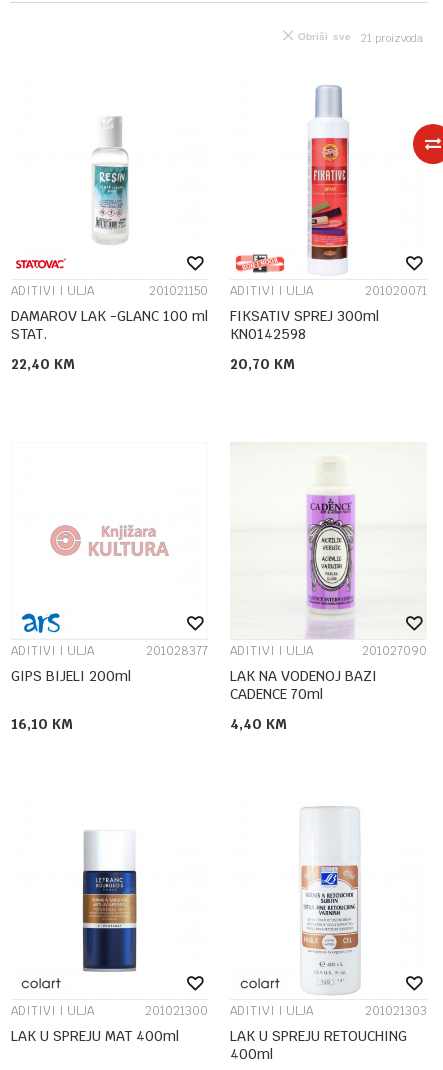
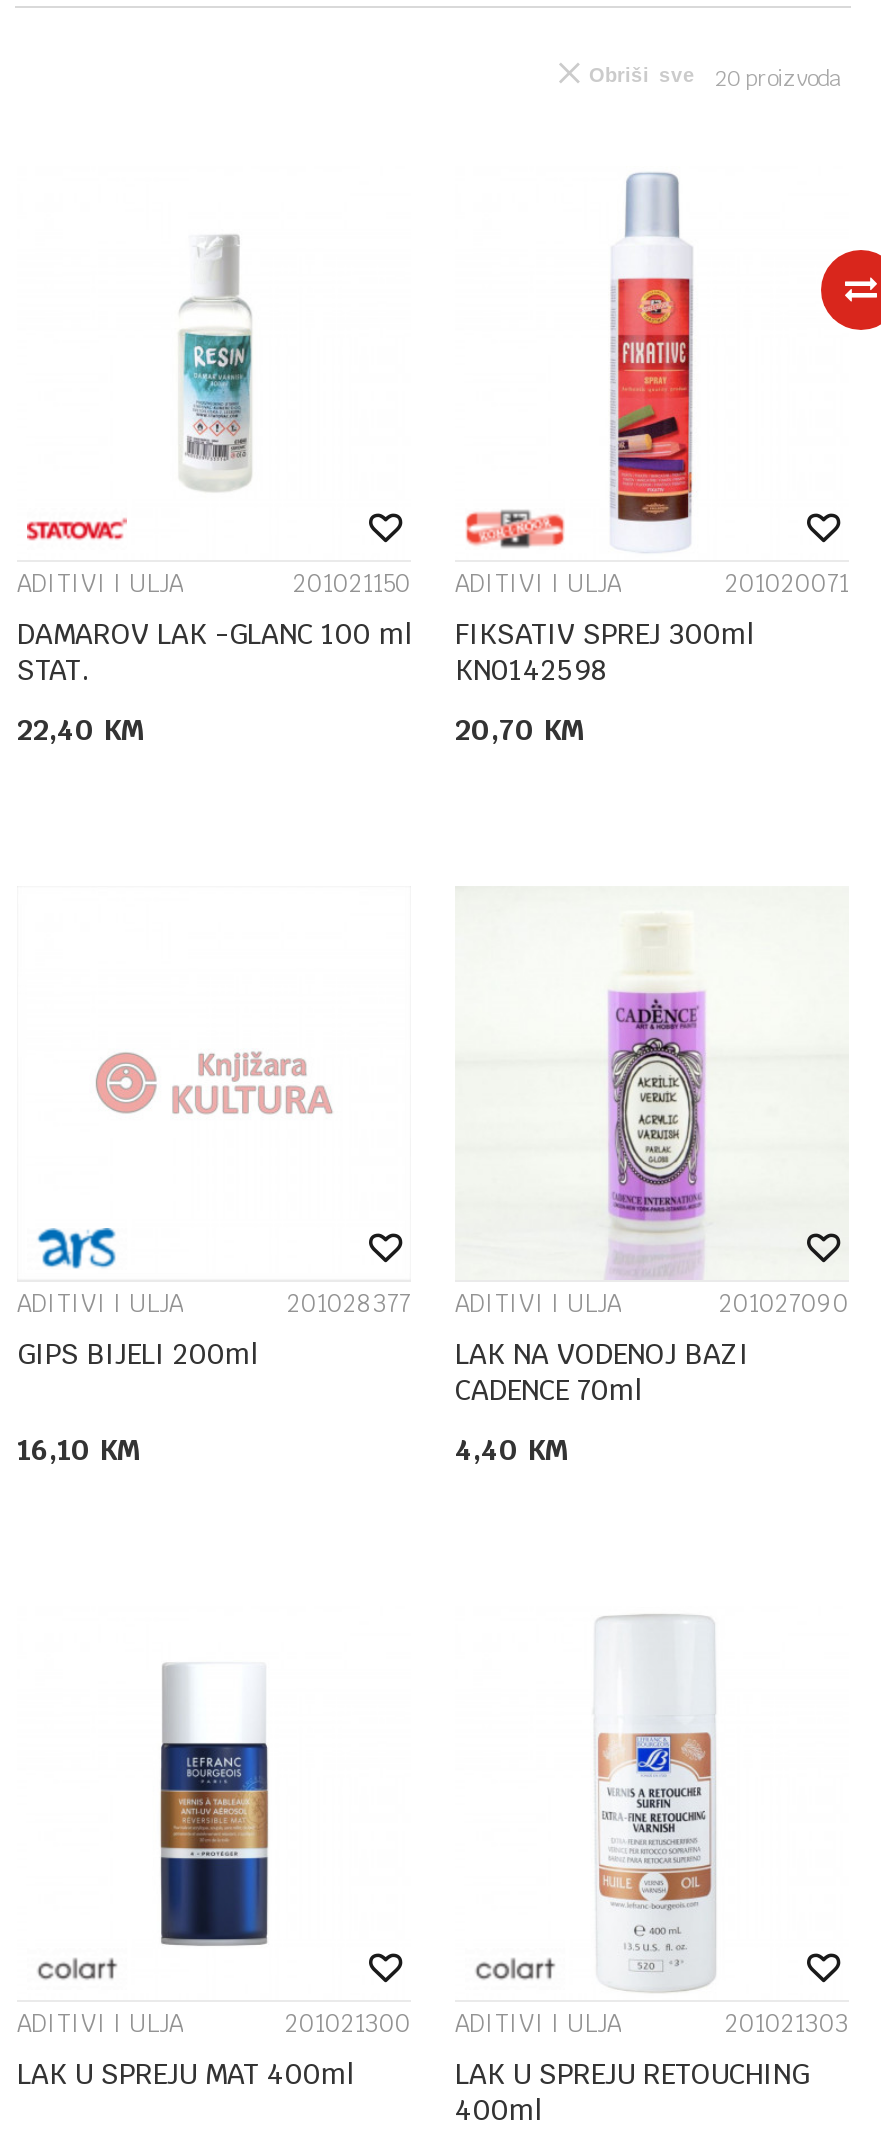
[298,31,423,45] Obriši sve 21 proizvoda -> [589,64,841,92] Obriši sve 20 proizvoda

